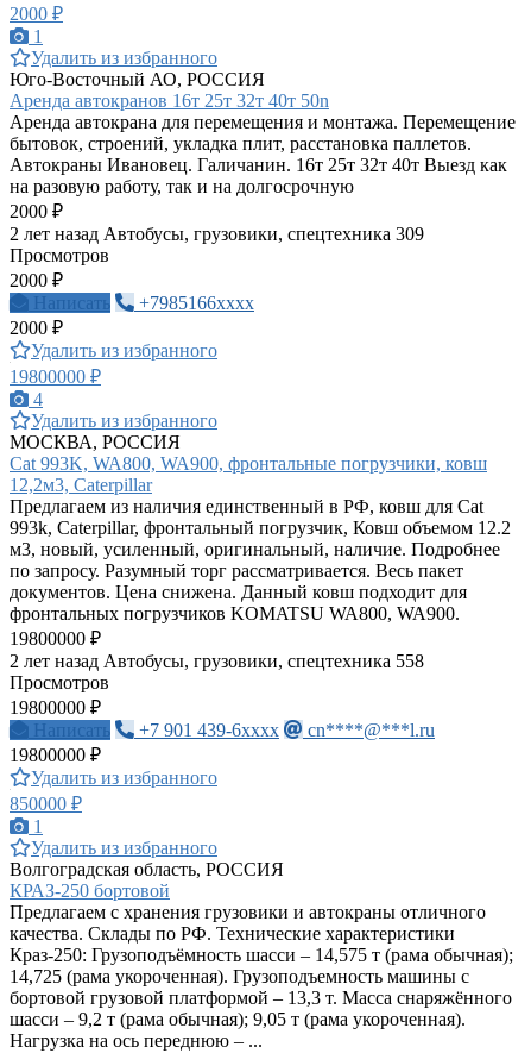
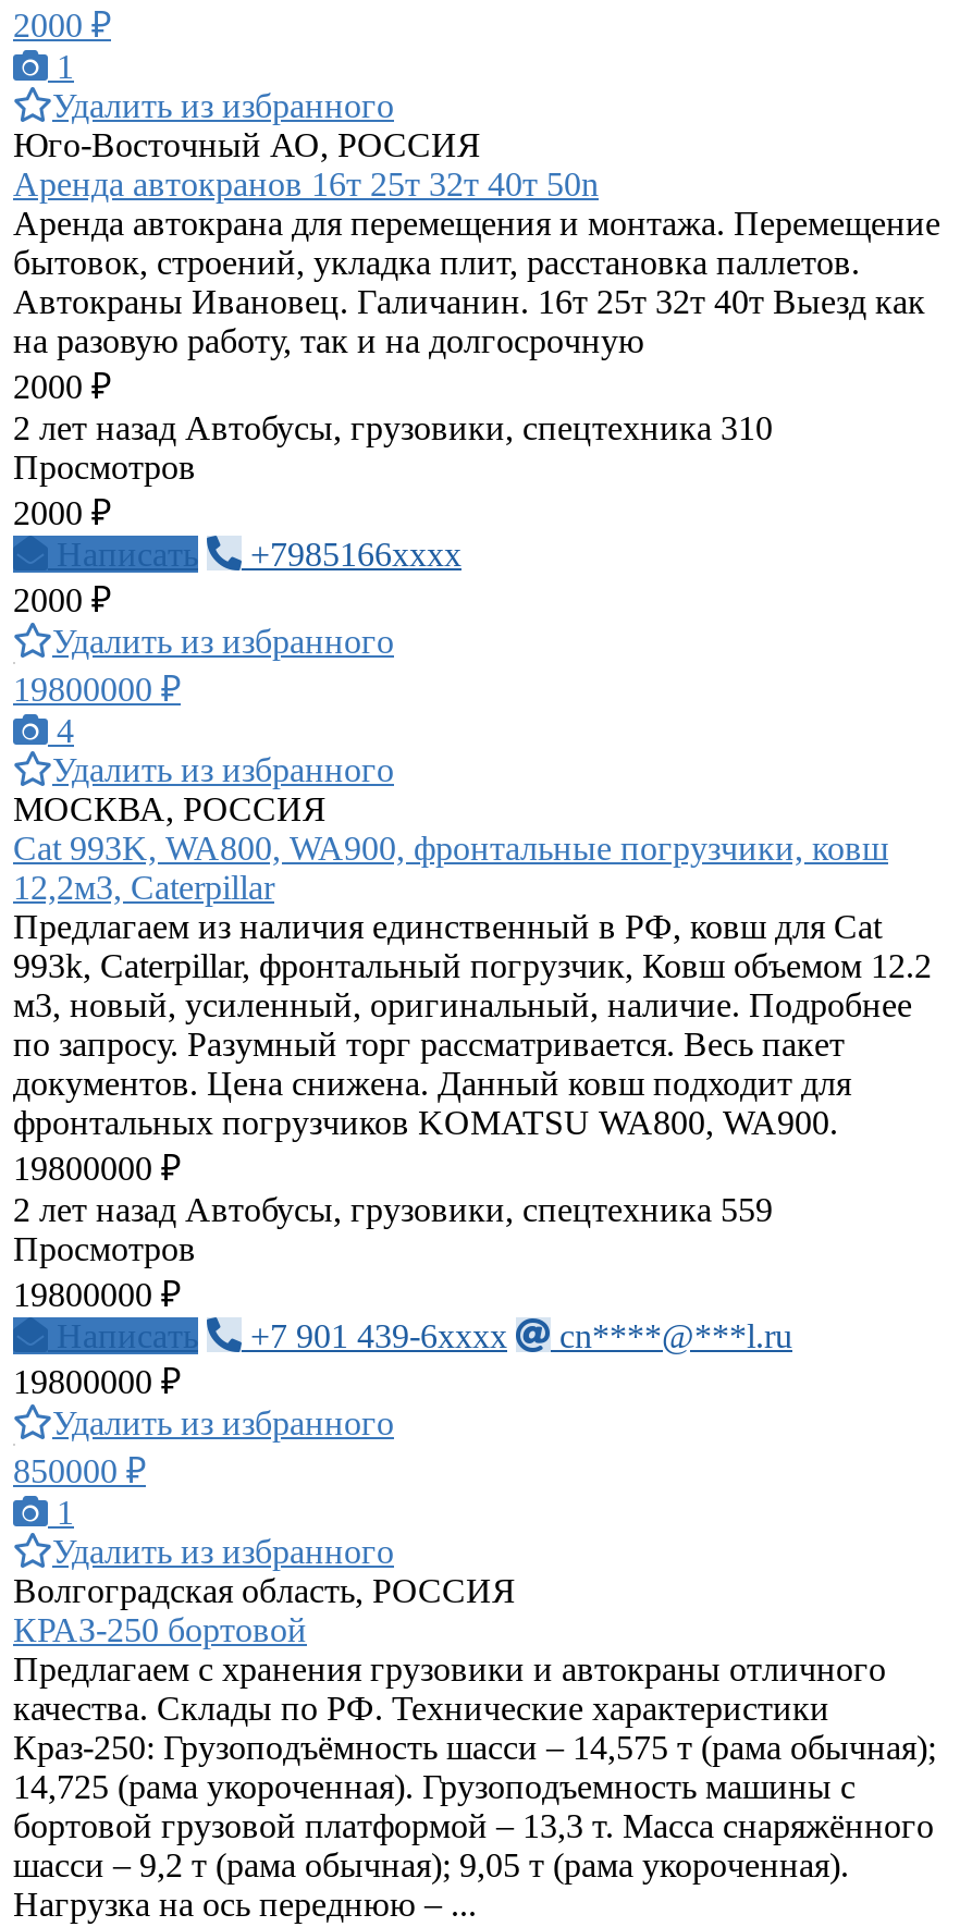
[10,224,424,244] 2 лет назад Автобусы, грузовики, спецтехника 309 -> [13,409,773,446] 2 лет назад Автобусы, грузовики, спецтехника 310
[10,651,424,671] 2 лет назад Автобусы, грузовики, спецтехника 558 -> [13,1191,773,1228] 2 лет назад Автобусы, грузовики, спецтехника 559

